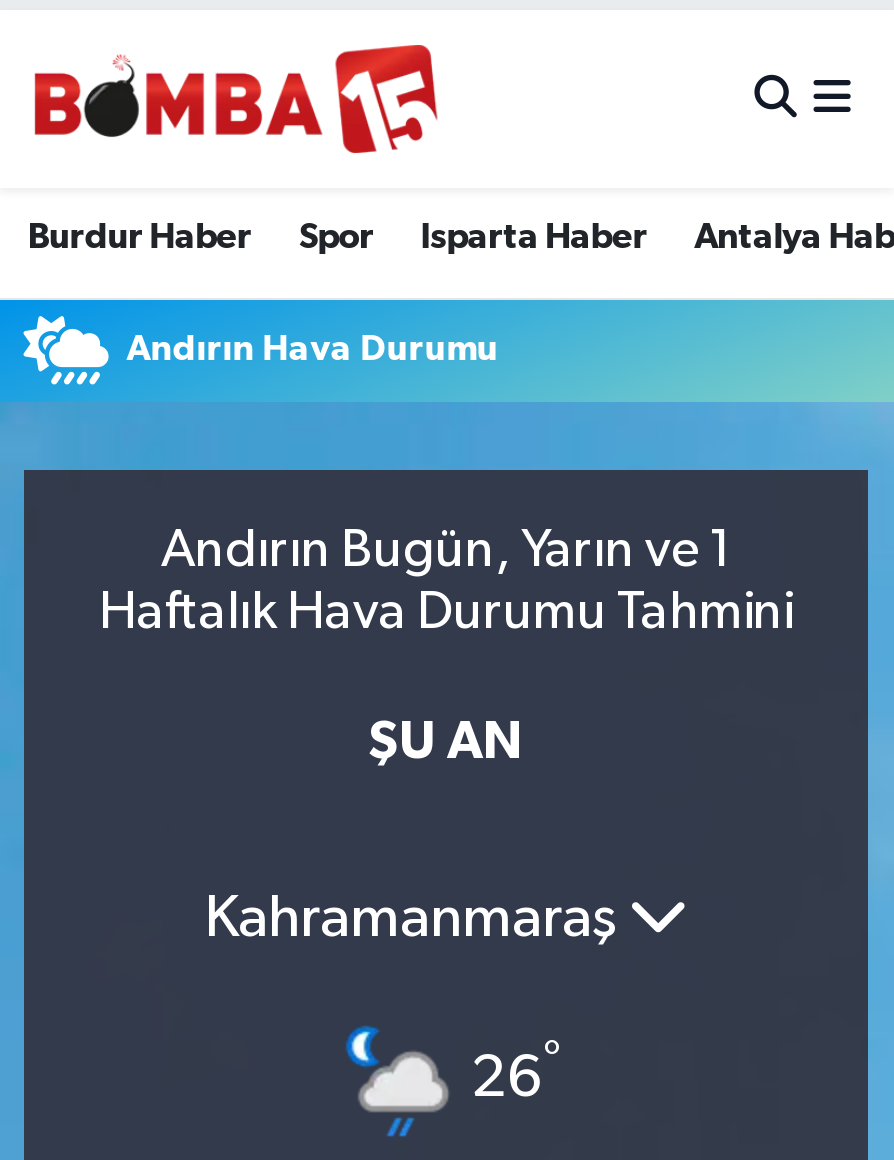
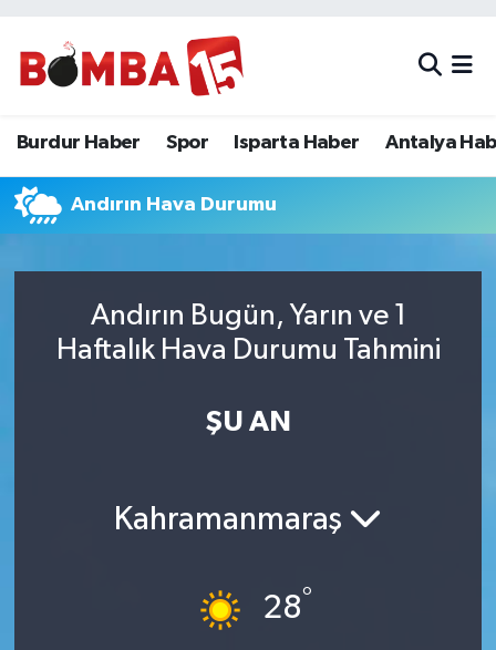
[344,1024,561,1138] [image] | 26° -> [193,580,312,640] [image] | 28°

